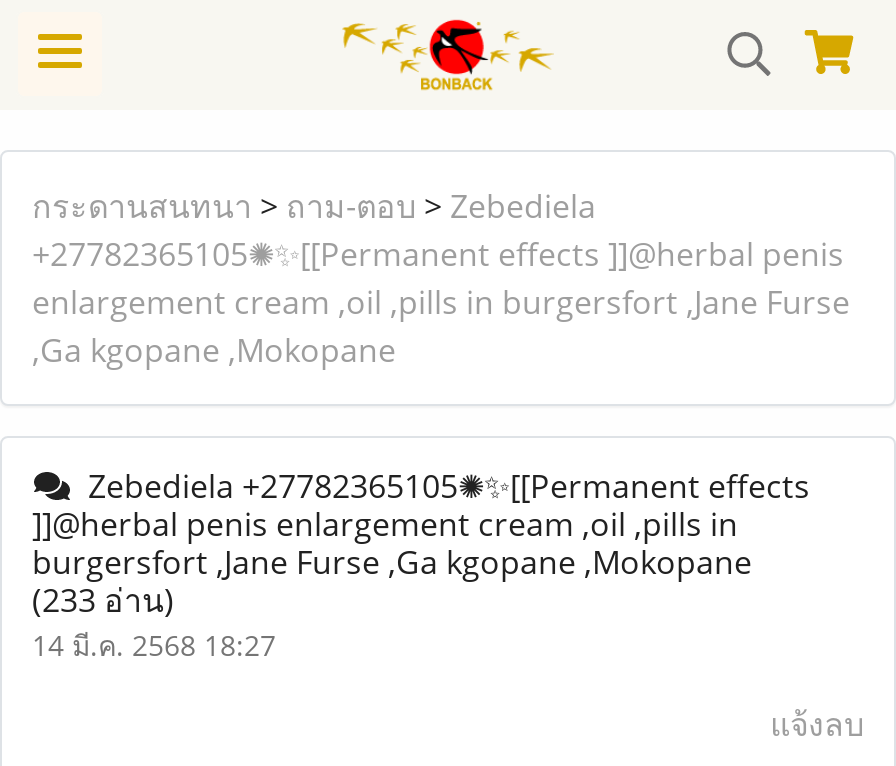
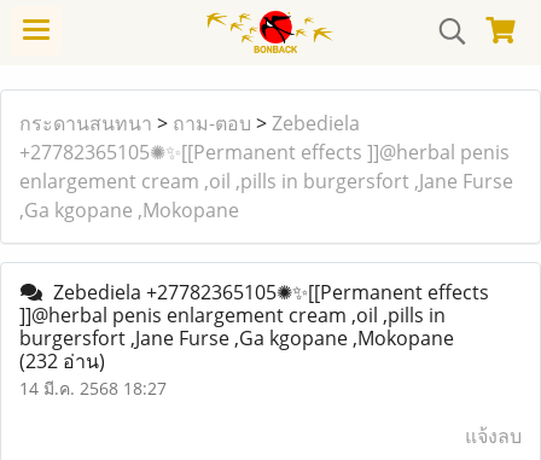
[32,578,174,622] (233 อ่าน) -> [19,348,105,374] (232 อ่าน)

